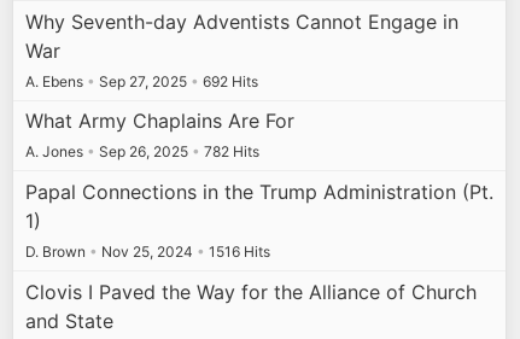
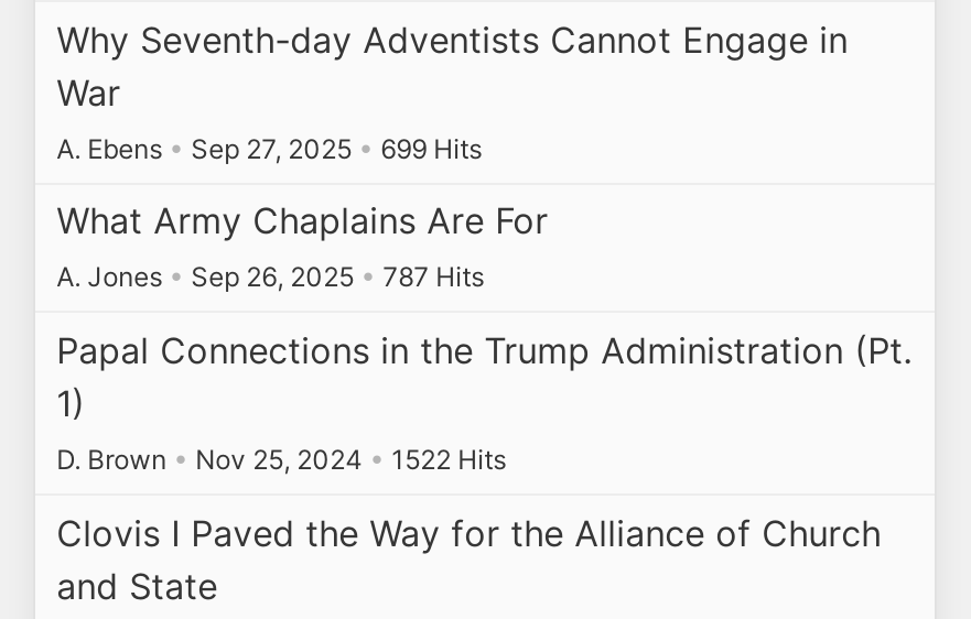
[25,72,258,90] A. Ebens • Sep 27, 2025 • 692 Hits -> [56,132,482,165] A. Ebens • Sep 27, 2025 • 699 Hits
[25,143,259,161] A. Jones • Sep 26, 2025 • 782 Hits -> [56,261,484,294] A. Jones • Sep 26, 2025 • 787 Hits
[25,243,270,261] D. Brown • Nov 25, 2024 • 1516 Hits -> [56,443,506,476] D. Brown • Nov 25, 2024 • 1522 Hits

